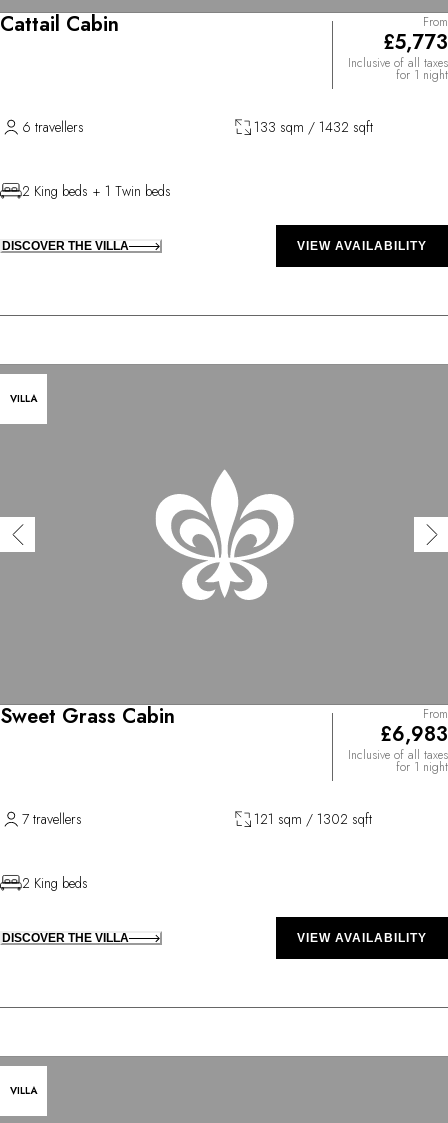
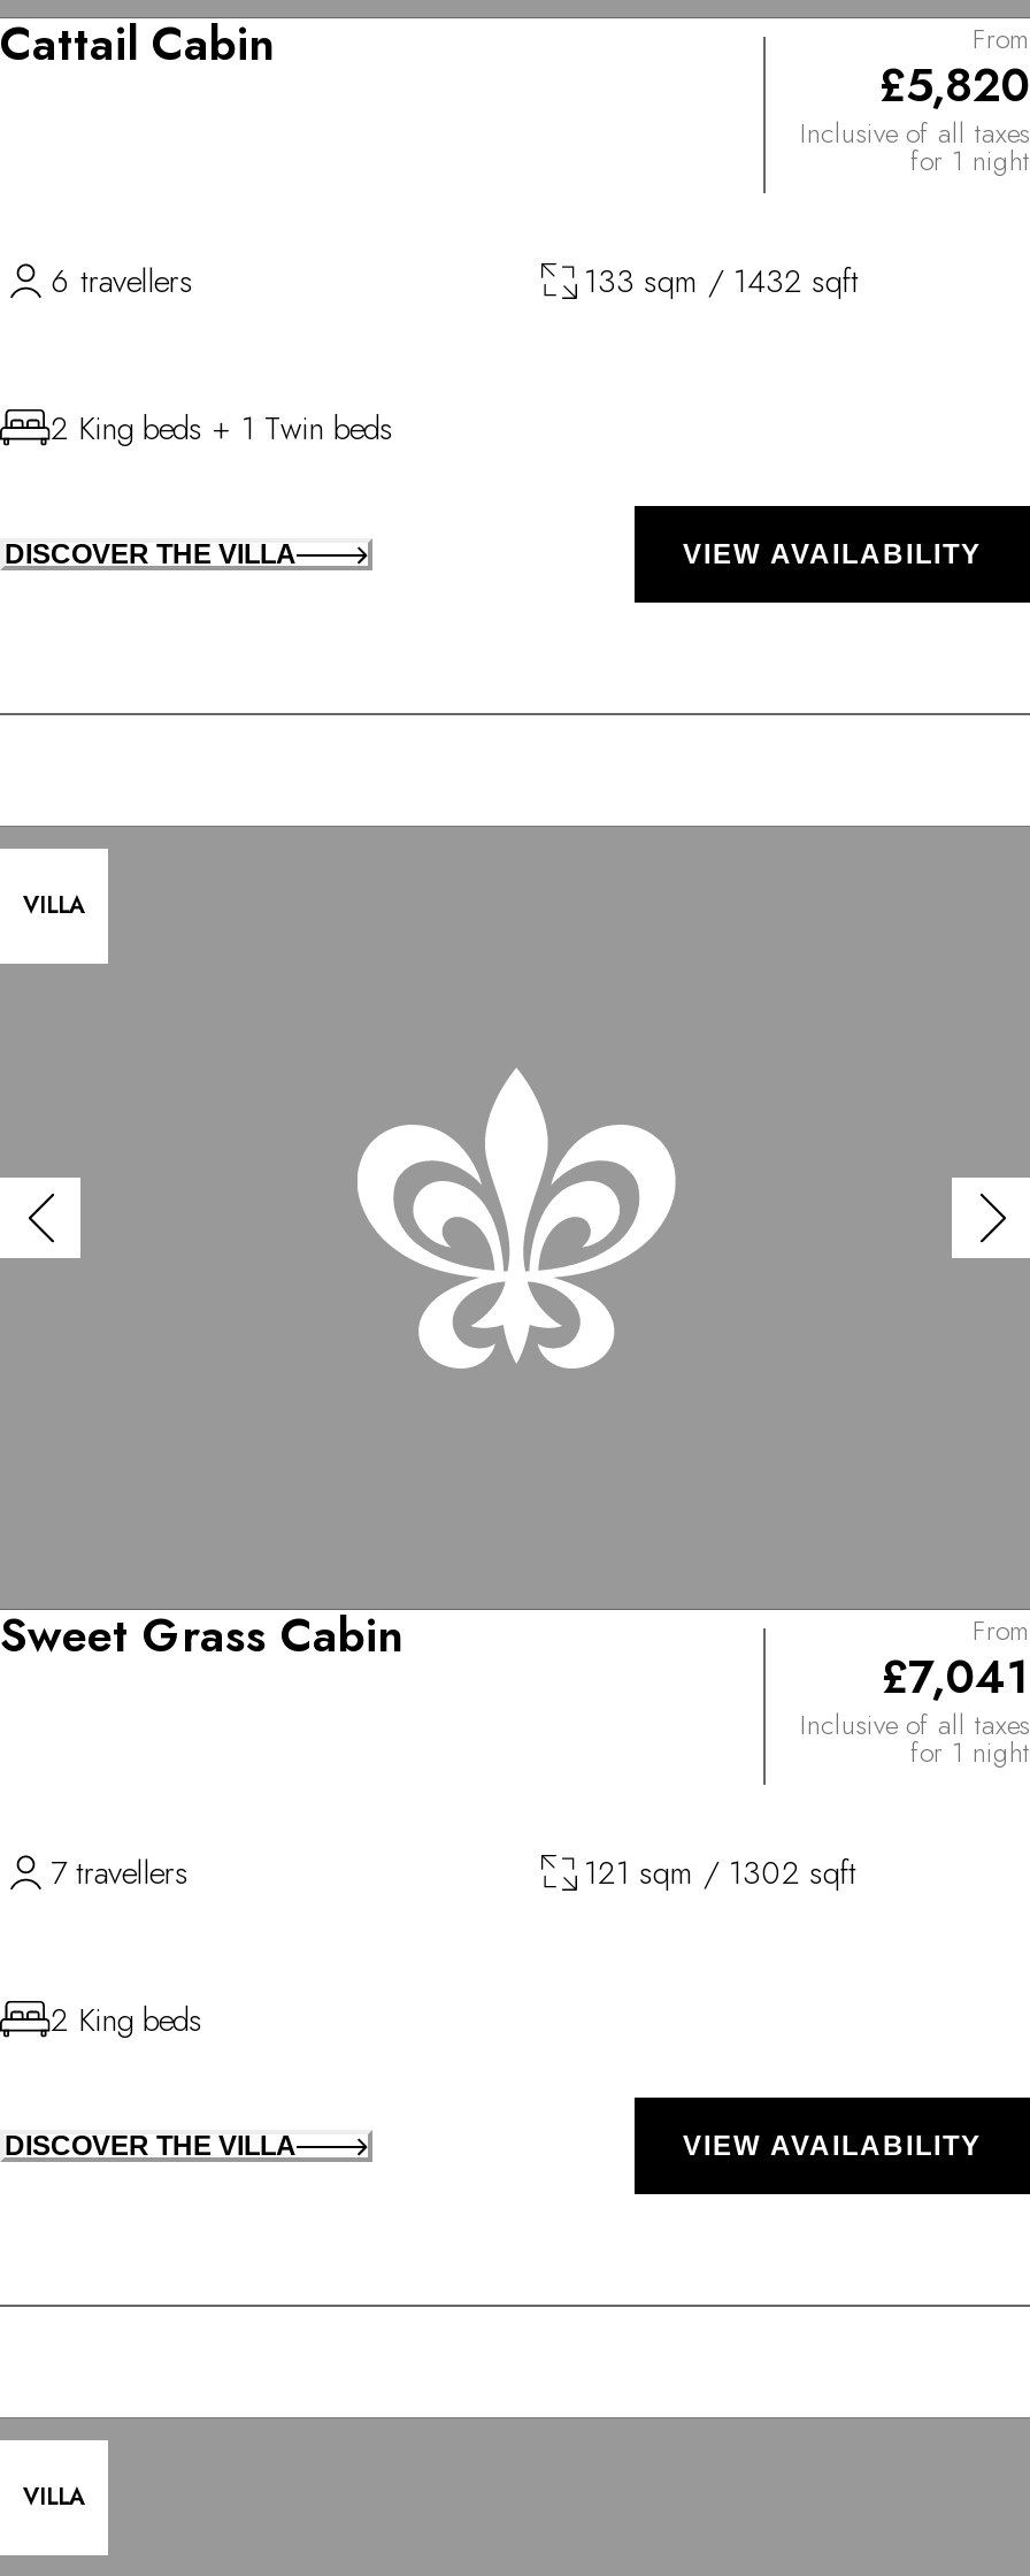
[383,28,448,57] £5,773 -> [878,53,1030,120] £5,820
[380,720,448,749] £6,983 -> [881,1645,1030,1711] £7,041

